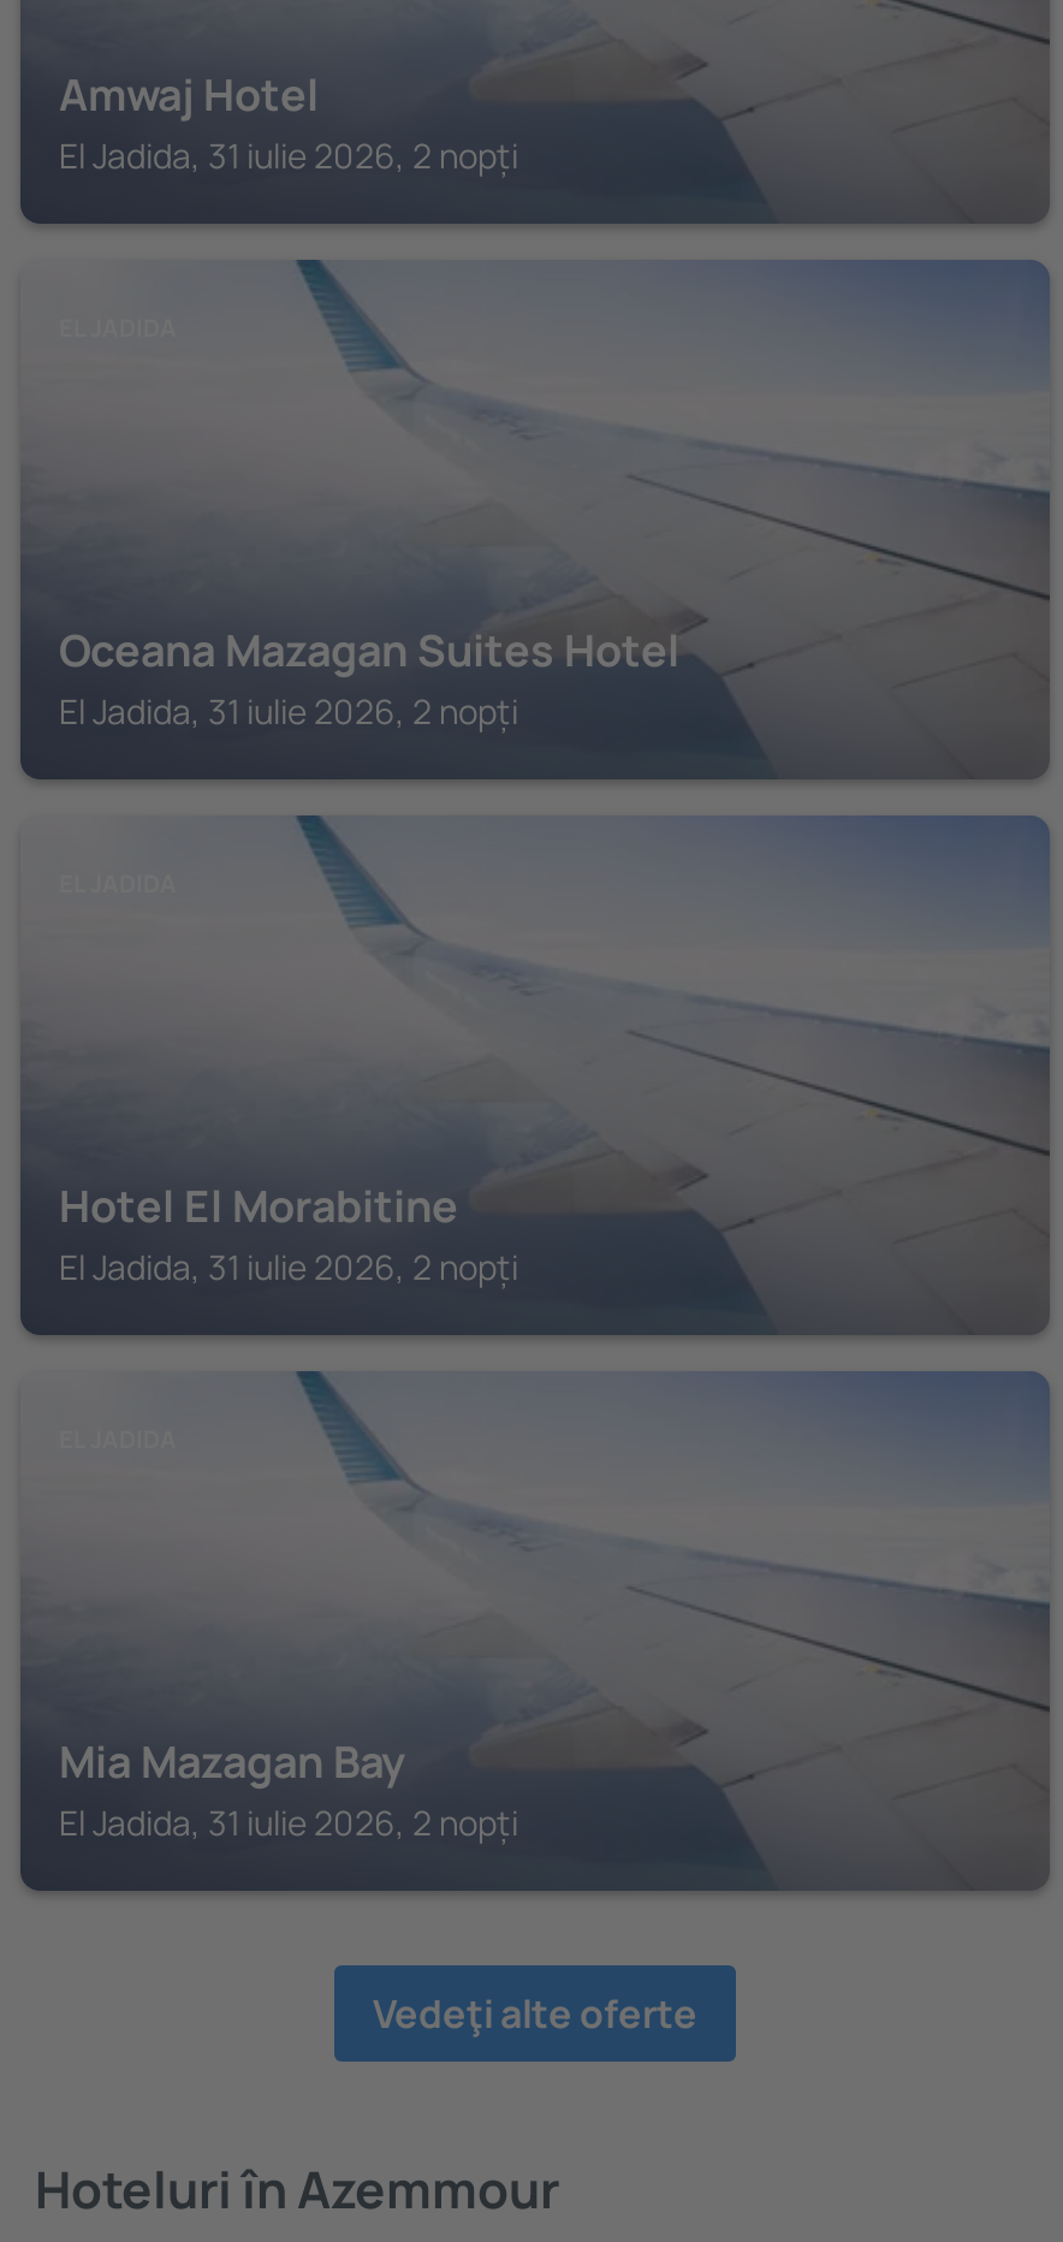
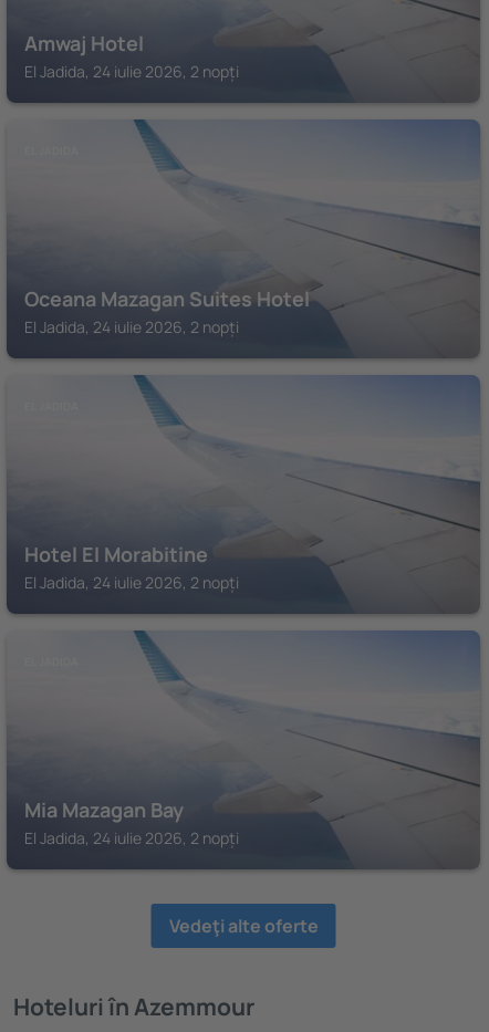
[59,132,518,178] El Jadida, 31 iulie 2026, 2 nopți -> [24,61,239,82] El Jadida, 24 iulie 2026, 2 nopți
[59,688,518,734] El Jadida, 31 iulie 2026, 2 nopți -> [24,316,239,337] El Jadida, 24 iulie 2026, 2 nopți
[59,1244,518,1289] El Jadida, 31 iulie 2026, 2 nopți -> [24,572,239,593] El Jadida, 24 iulie 2026, 2 nopți
[59,1799,518,1845] El Jadida, 31 iulie 2026, 2 nopți -> [24,827,239,848] El Jadida, 24 iulie 2026, 2 nopți

